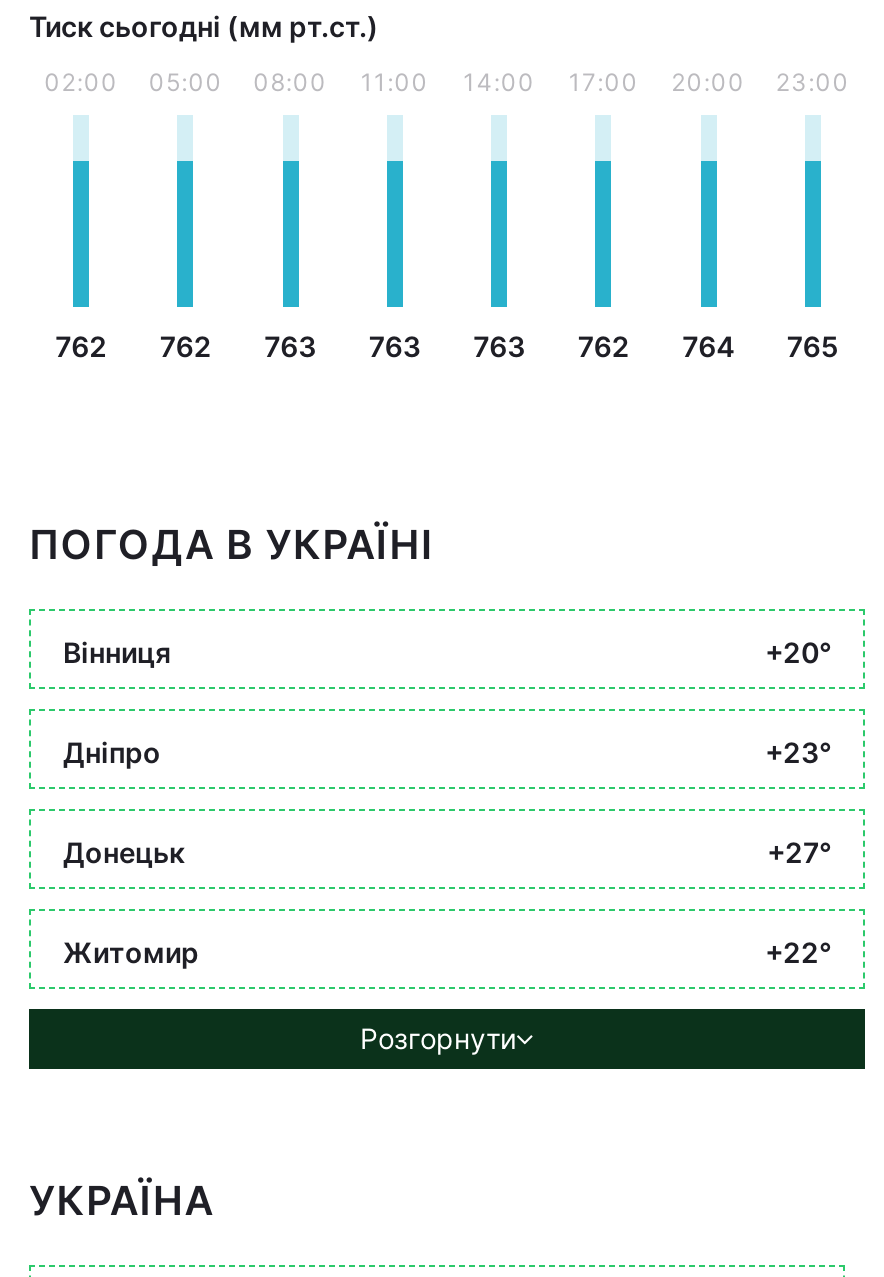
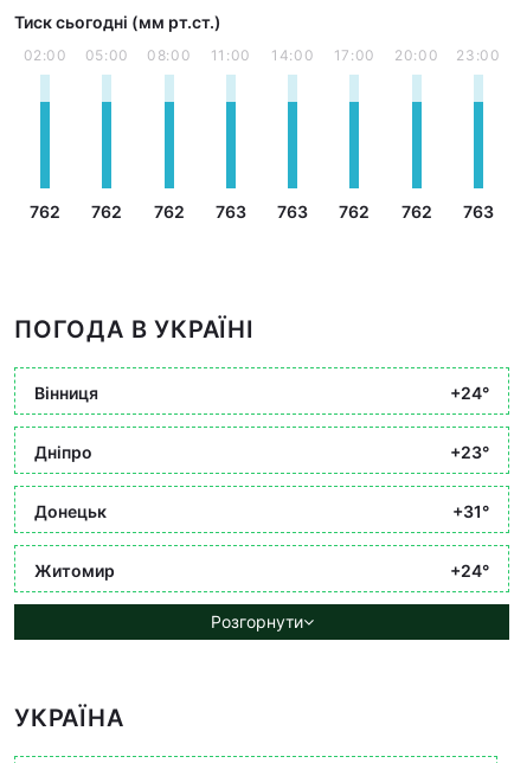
[264,329,316,363] 763 -> [153,201,184,222] 762
[682,329,734,363] 764 -> [401,201,432,222] 762
[787,329,839,363] 765 -> [463,201,494,222] 763
[765,634,831,668] +20° -> [450,382,489,402] +24°
[767,834,831,868] +27° -> [452,501,489,521] +31°
[765,934,831,968] +22° -> [450,560,489,580] +24°

